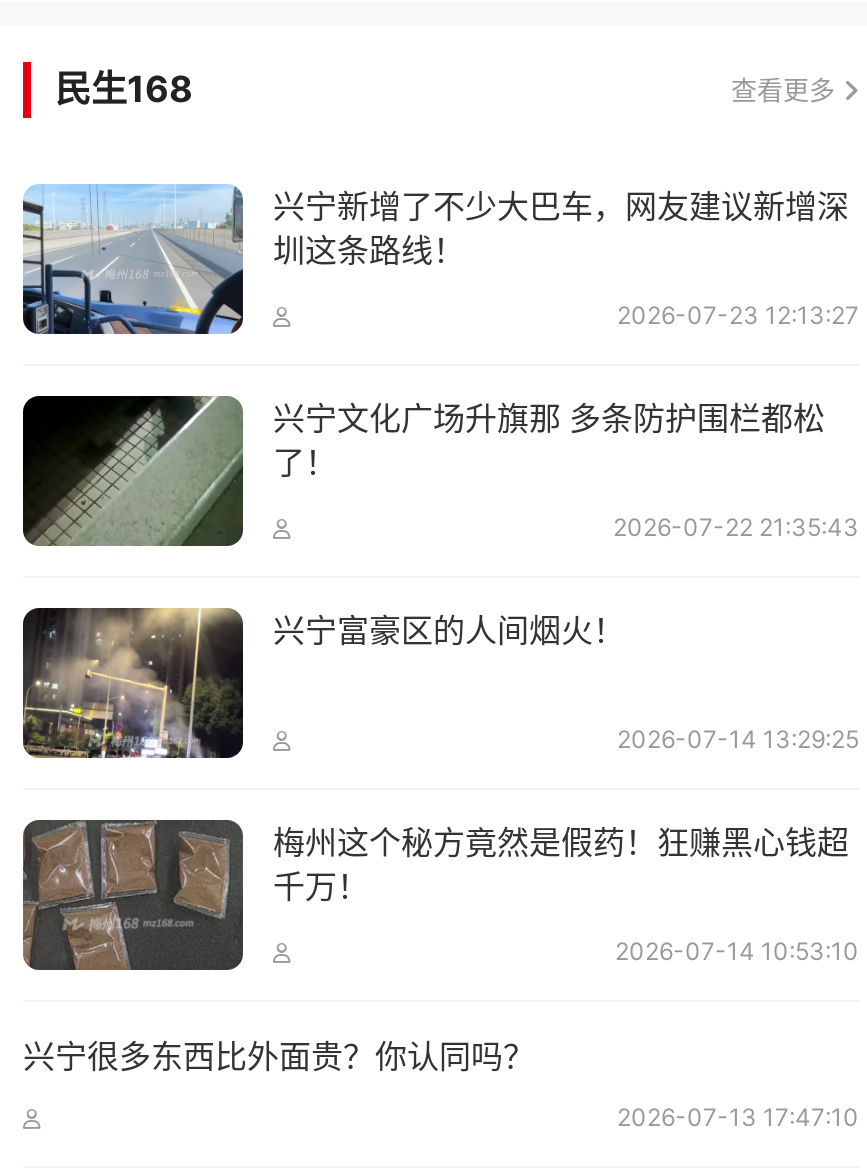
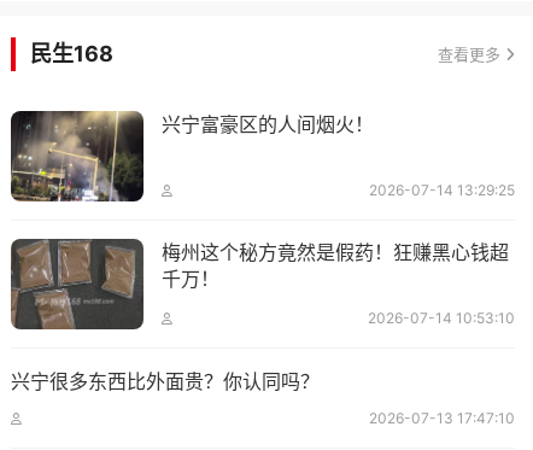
[21,184,859,542] [image] | 兴宁新增了不少大巴车，网友建议新增深 | 圳这条路线！ | 2026-07-23 12:13:27 | 兴宁文化广场升旗那 多条防护围栏都松 | 了！ | 2026-07-22 21:35:43 -> none
[21,396,243,546] [image] -> none

